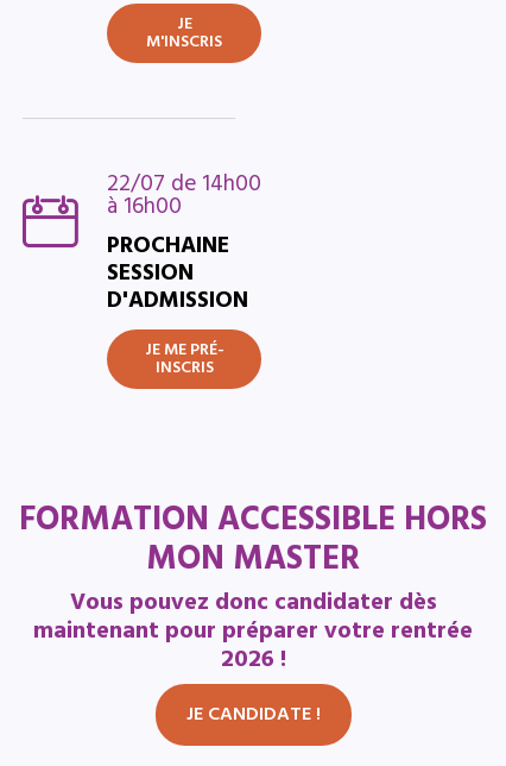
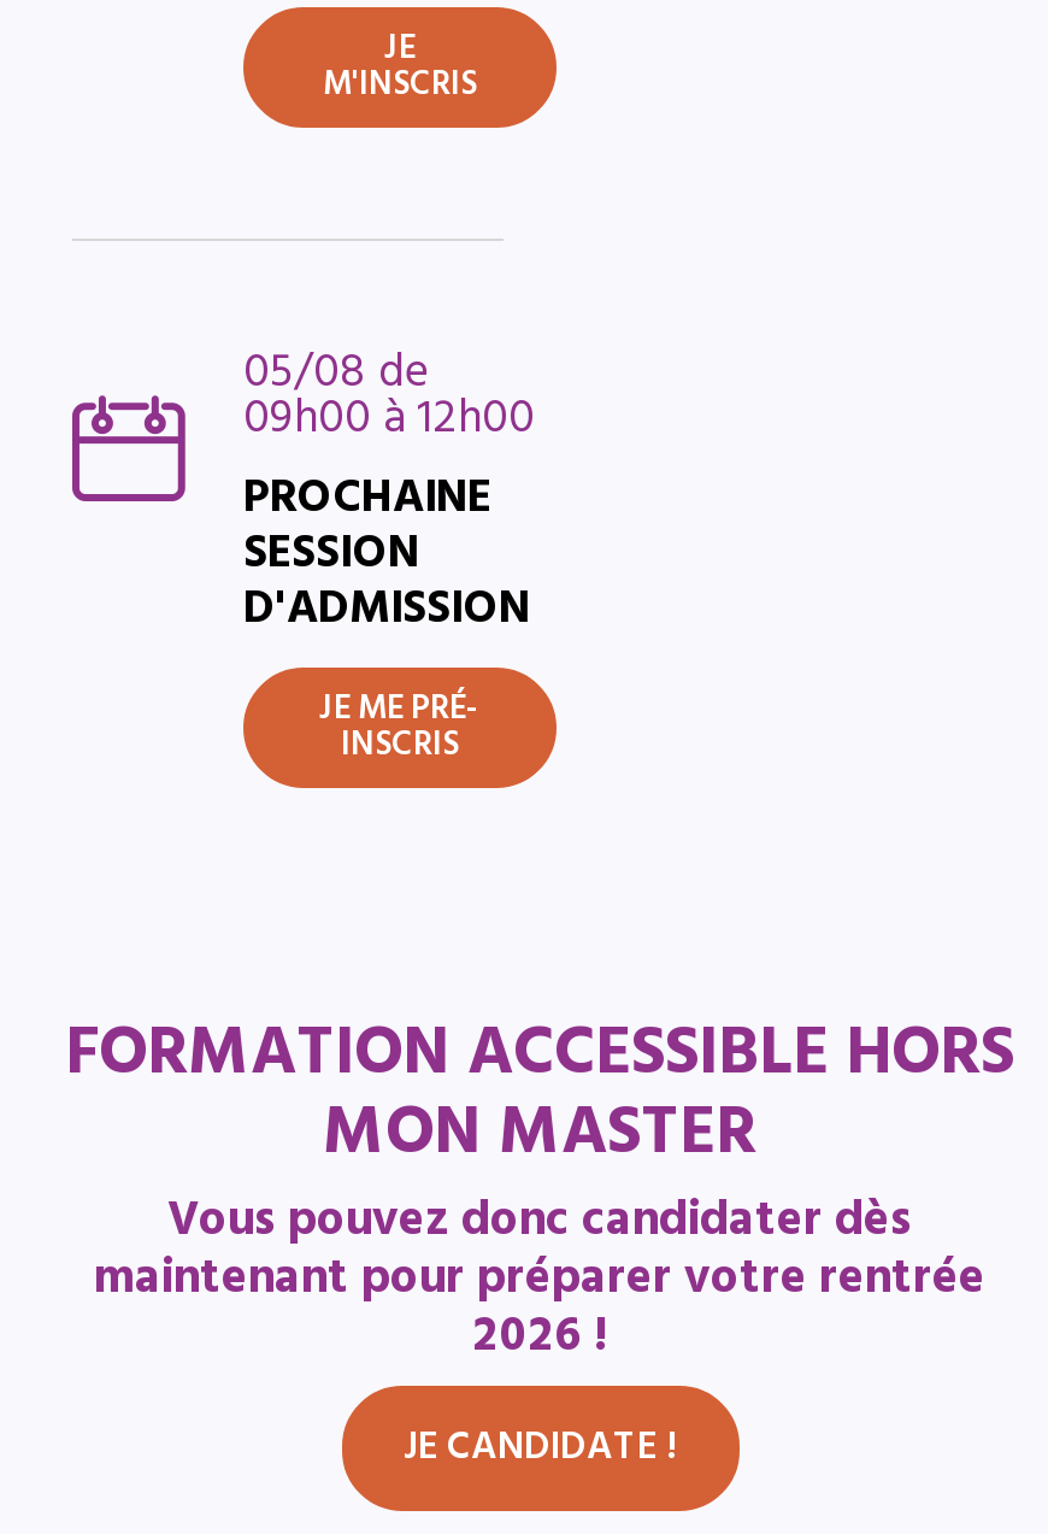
[107,167,261,225] 22/07 de 14h00 | à 16h00 -> [243,337,535,456] 05/08 de | 09h00 à 12h00

